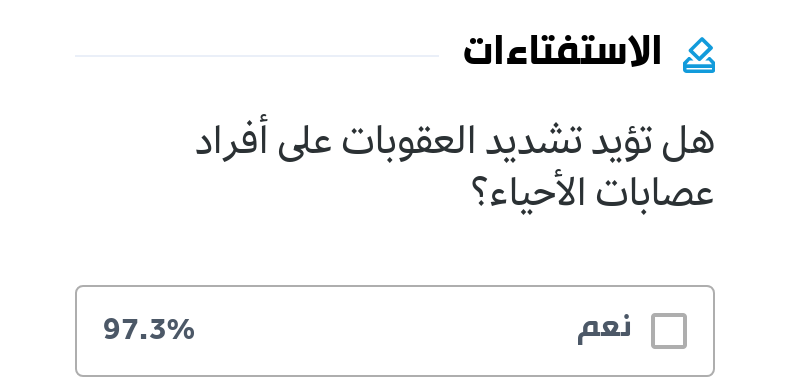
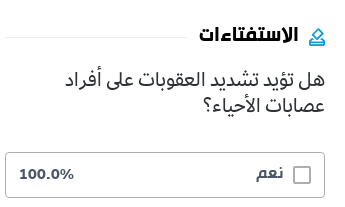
[103,307,195,355] 97.3% -> [19,163,74,187] 100.0%

